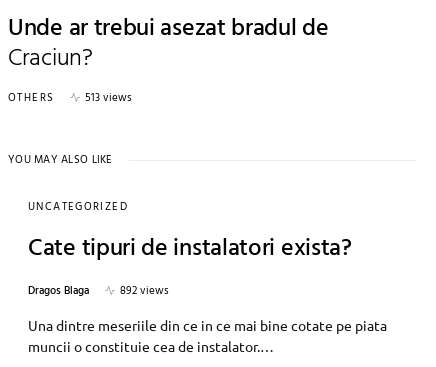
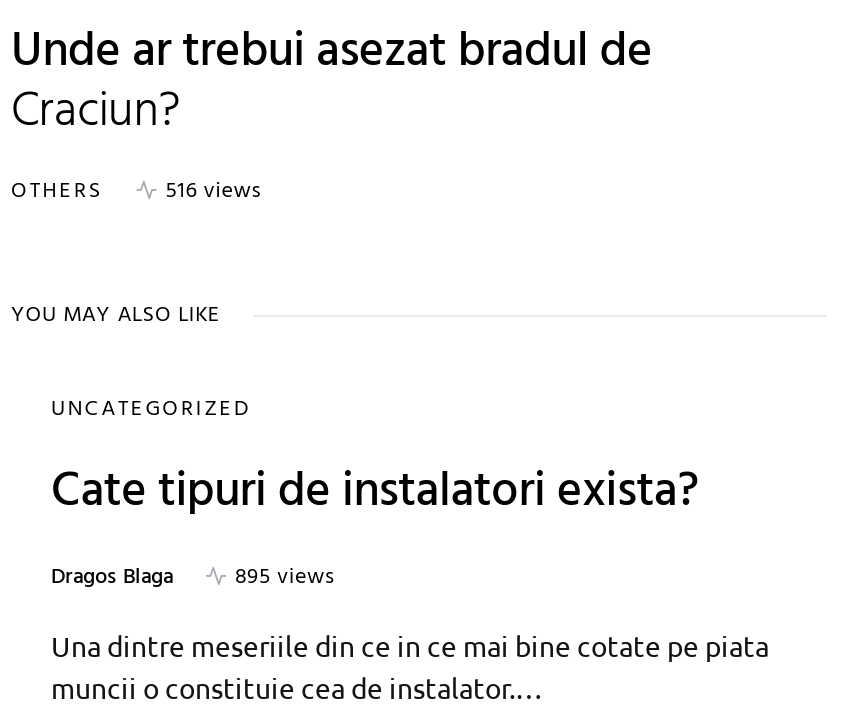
[8,89,132,107] OTHERS 513 views -> [11,172,261,208] OTHERS 516 views
[28,282,169,300] Dragos Blaga 892 views -> [51,558,335,594] Dragos Blaga 895 views

